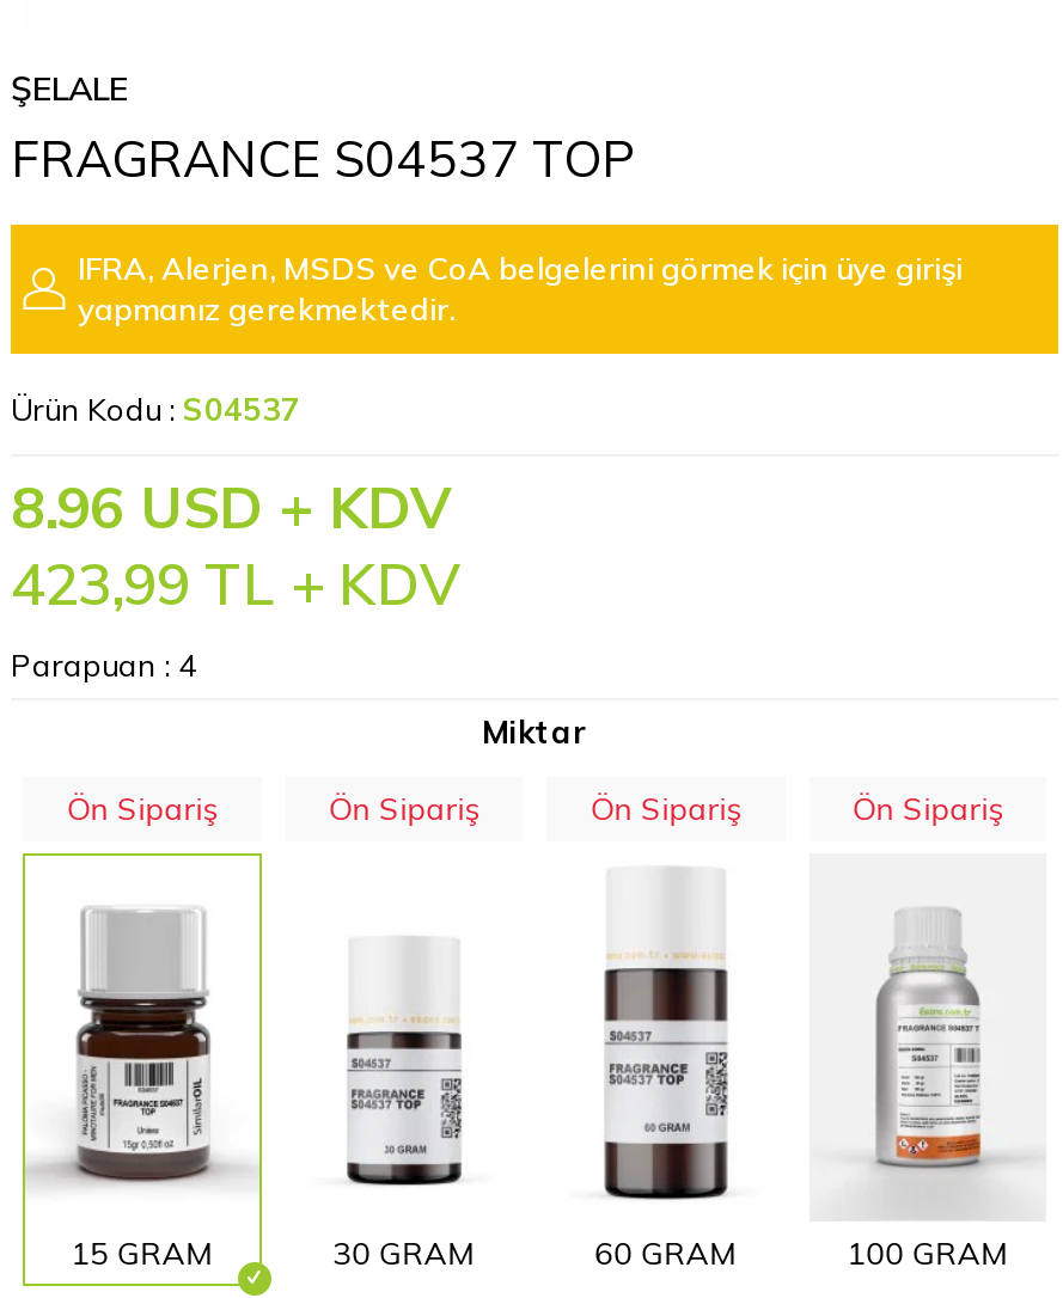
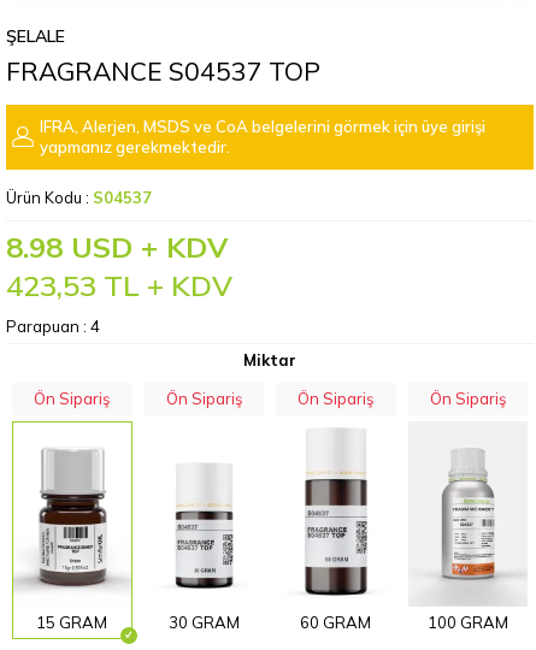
[11,471,451,543] 8.96 USD + KDV -> [6,229,228,265] 8.98 USD + KDV
[11,547,460,619] 423,99 TL + KDV -> [6,267,232,303] 423,53 TL + KDV

